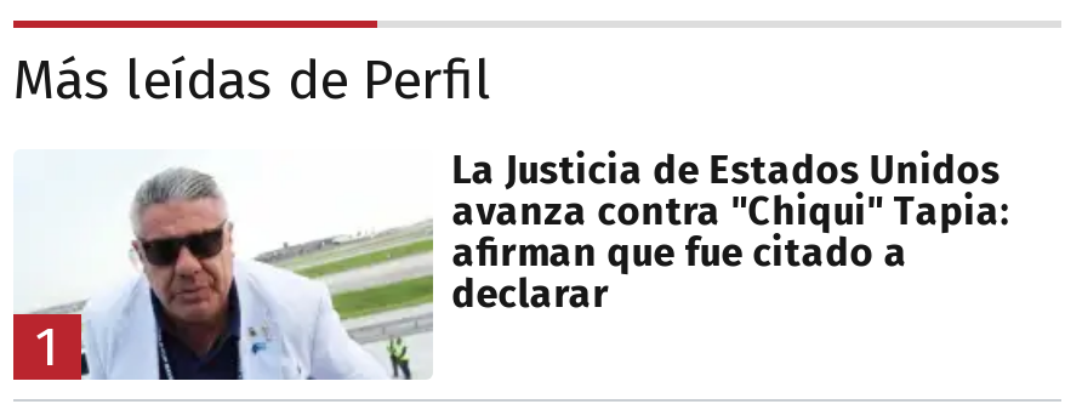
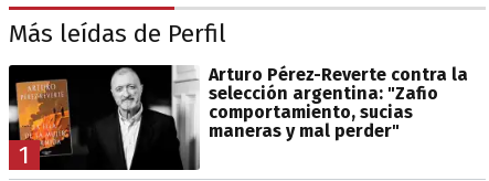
[13,146,1010,382] [image] | La Justicia de Estados Unidos | avanza contra "Chiqui" Tapia: | afirman que fue citado a | declarar -> [8,64,468,171] [image] | Arturo Pérez-Reverte contra la | selección argentina: "Zafio | comportamiento, sucias | maneras y mal perder"

